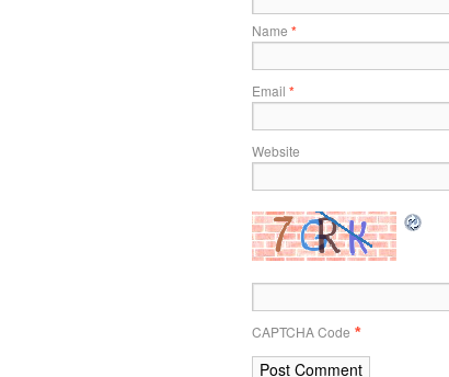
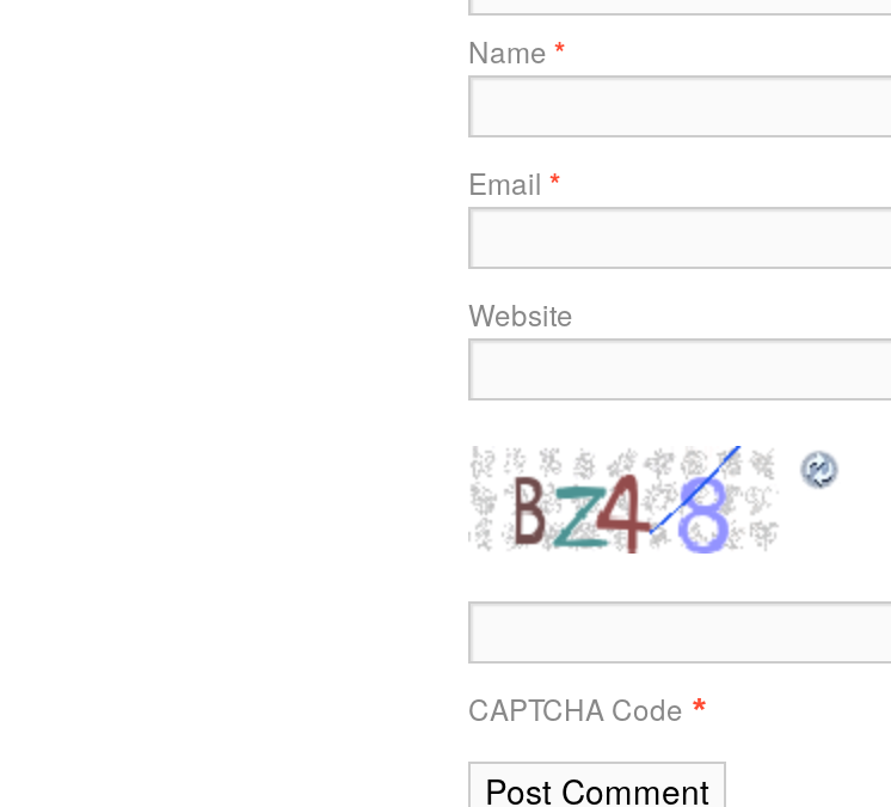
[251,210,398,262] [image] -> [468,444,784,556] [image]

